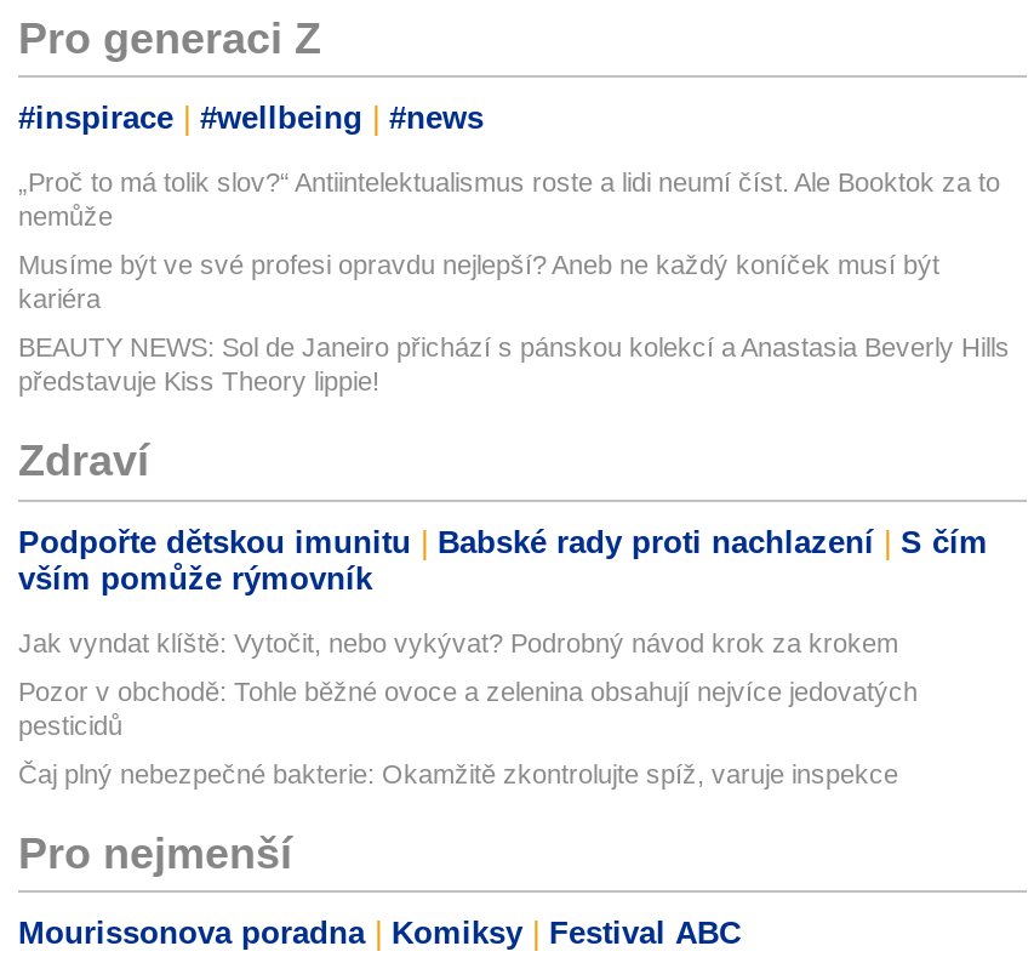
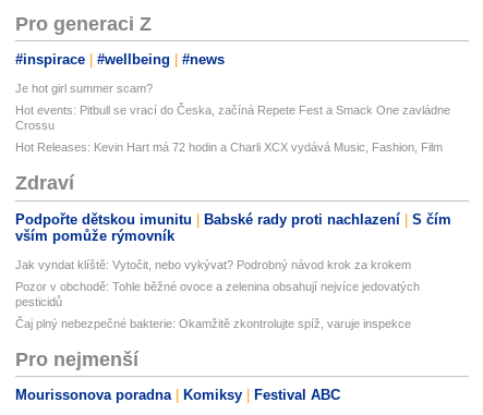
[18,168,1000,231] „Proč to má tolik slov?“ Antiintelektualismus roste a lidi neumí číst. Ale Booktok za to | nemůže -> [15,82,153,95] Je hot girl summer scam?
[18,251,939,314] Musíme být ve své profesi opravdu nejlepší? Aneb ne každý koníček musí být | kariéra -> [15,104,450,132] Hot events: Pitbull se vrací do Česka, začíná Repete Fest a Smack One zavládne | Crossu
[18,333,1010,396] BEAUTY NEWS: Sol de Janeiro přichází s pánskou kolekcí a Anastasia Beverly Hills | představuje Kiss Theory lippie! -> [15,141,443,154] Hot Releases: Kevin Hart má 72 hodin a Charli XCX vydává Music, Fashion, Film

